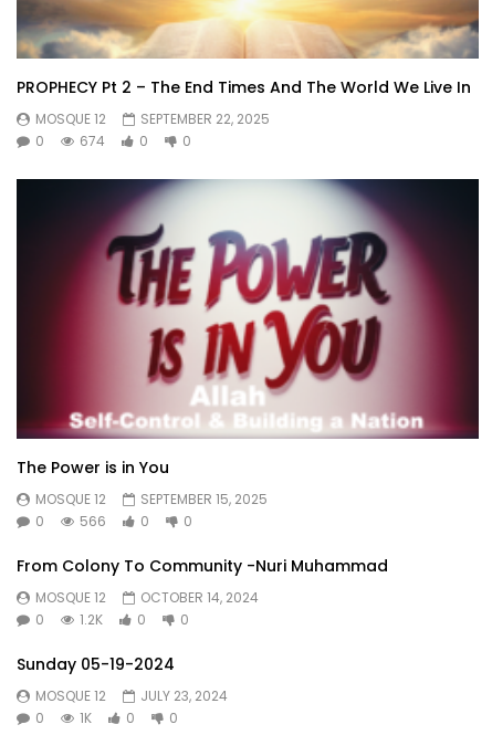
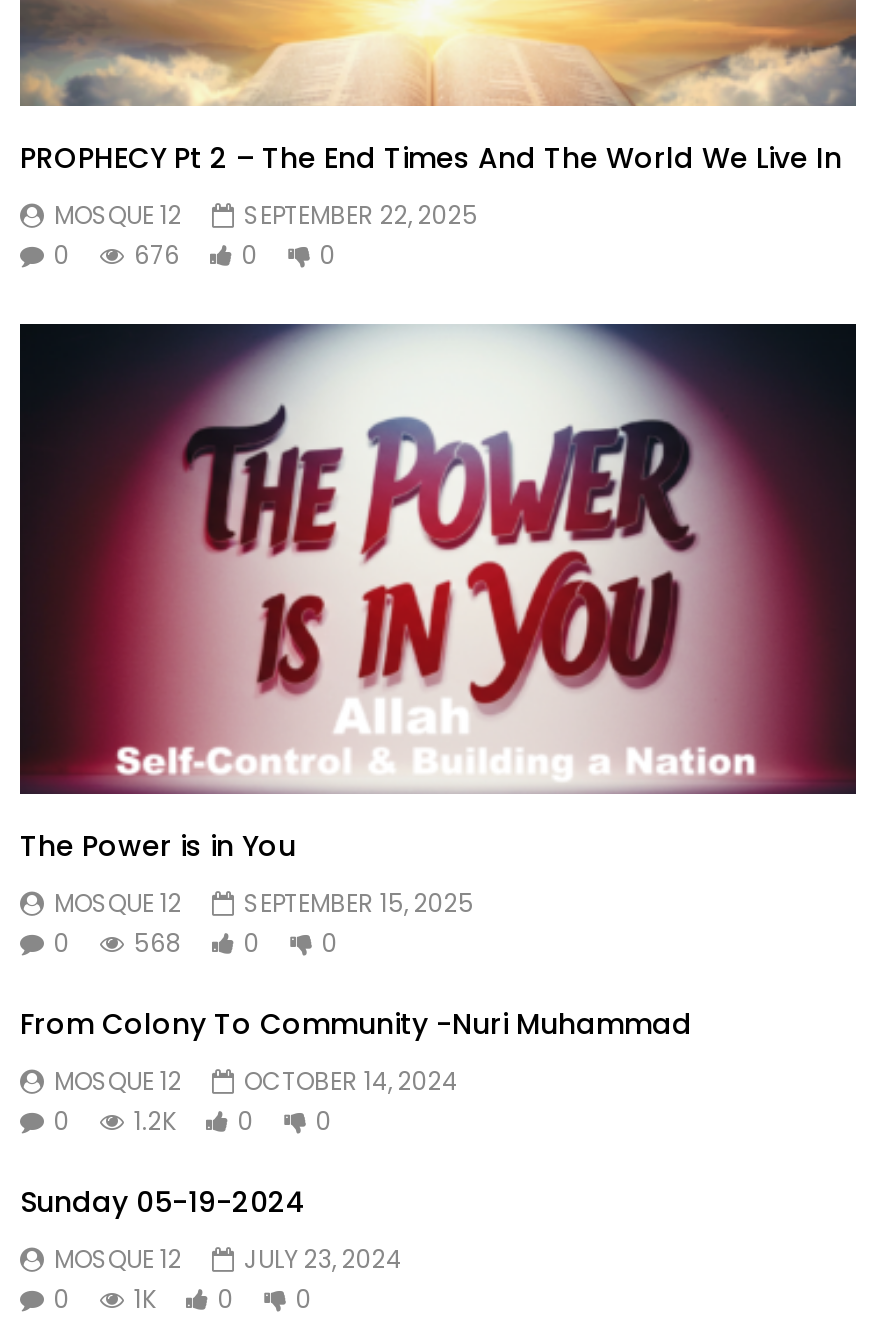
[35,131,191,150] 0 674 0 0 -> [54,238,336,272] 0 676 0 0
[35,512,192,530] 0 566 0 0 -> [54,926,338,960] 0 568 0 0

